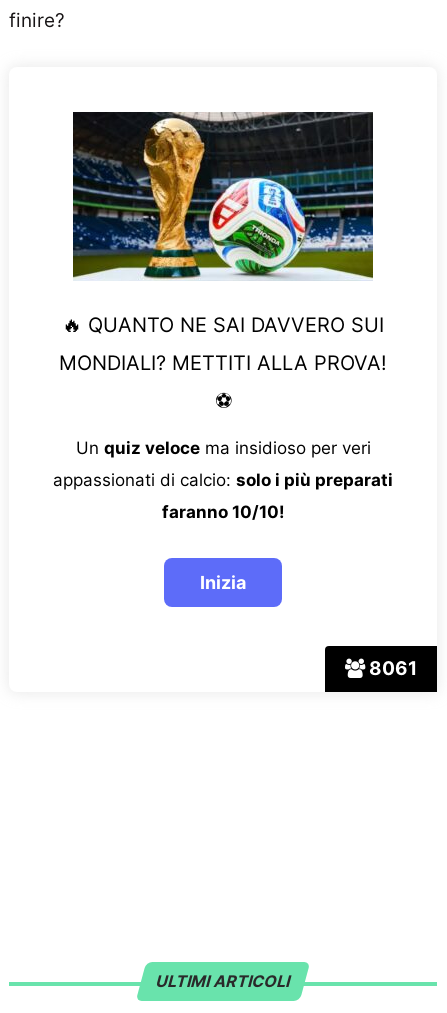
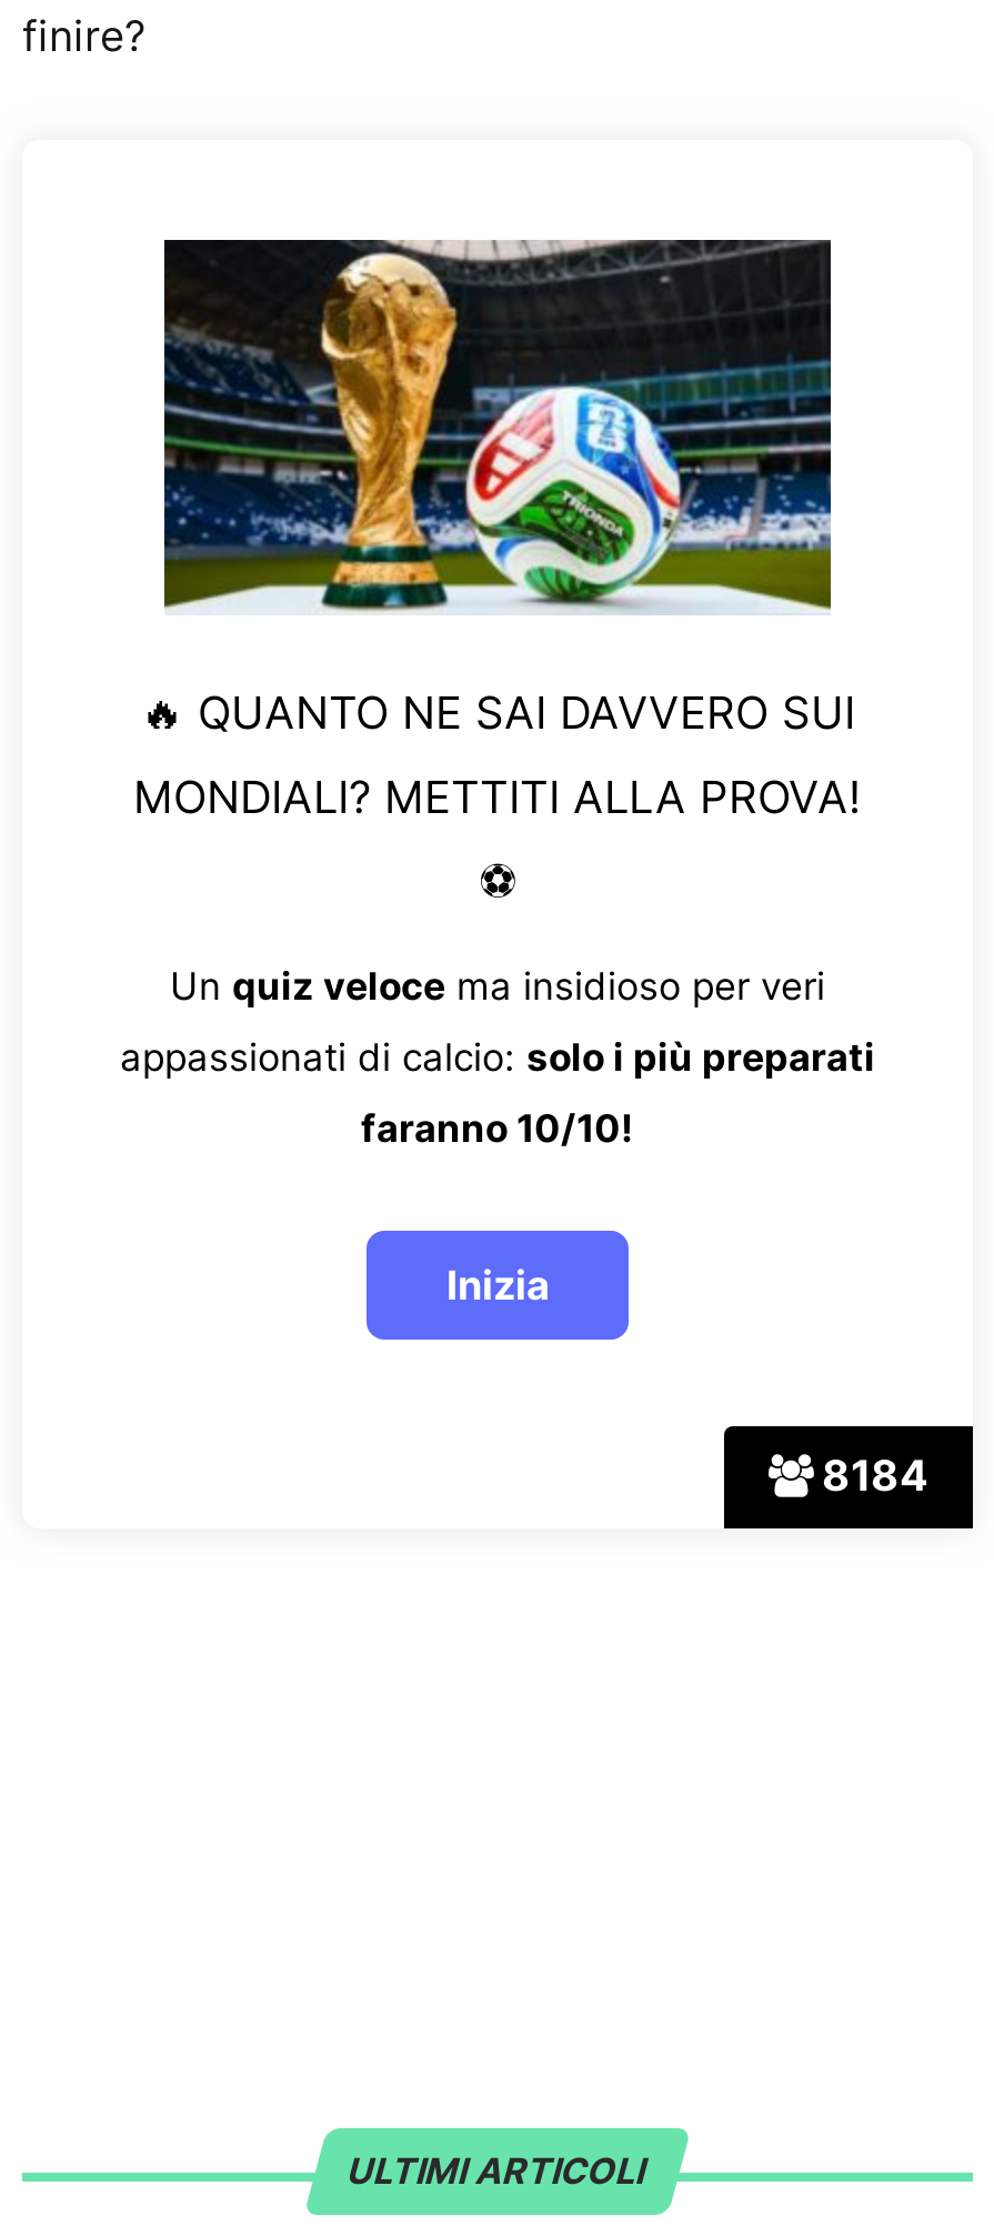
[365,657,417,680] 8061 -> [813,1451,928,1502] 8184

